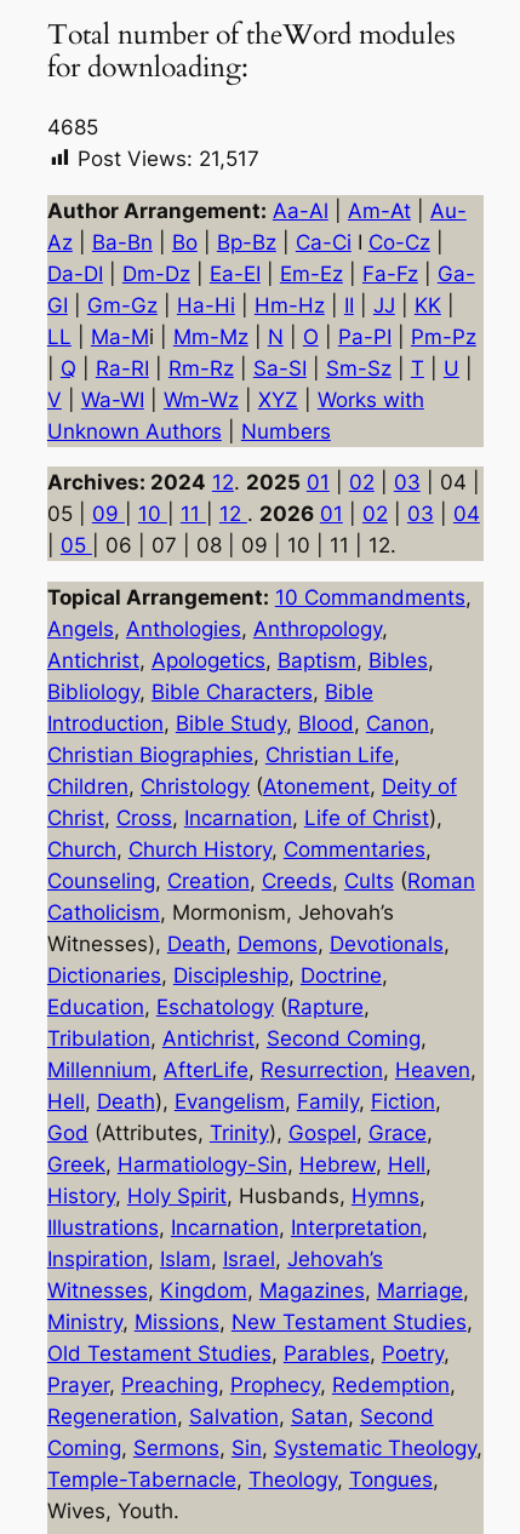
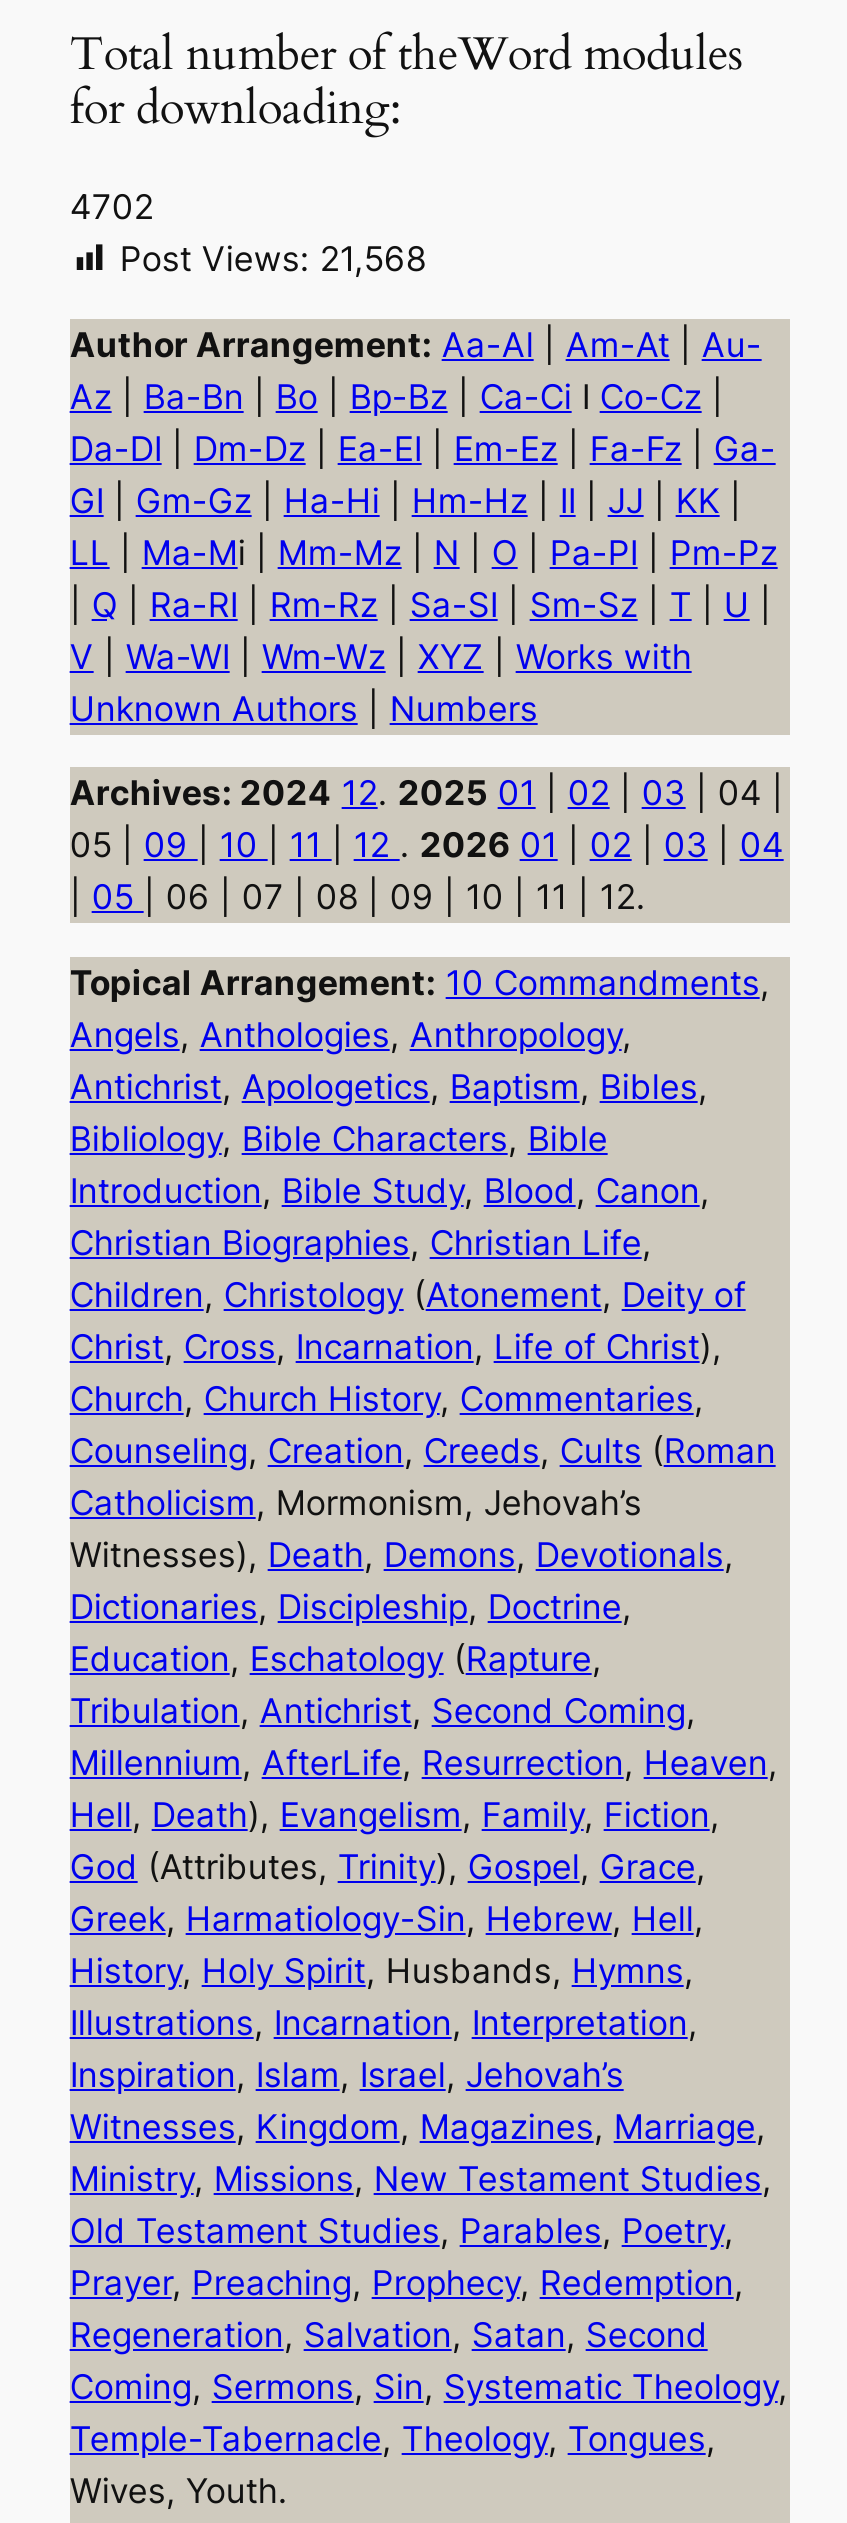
[47,115,98,139] 4685 -> [70,186,154,226] 4702
[77,146,259,170] Post Views: 21,517 -> [120,238,426,278] Post Views: 21,568

